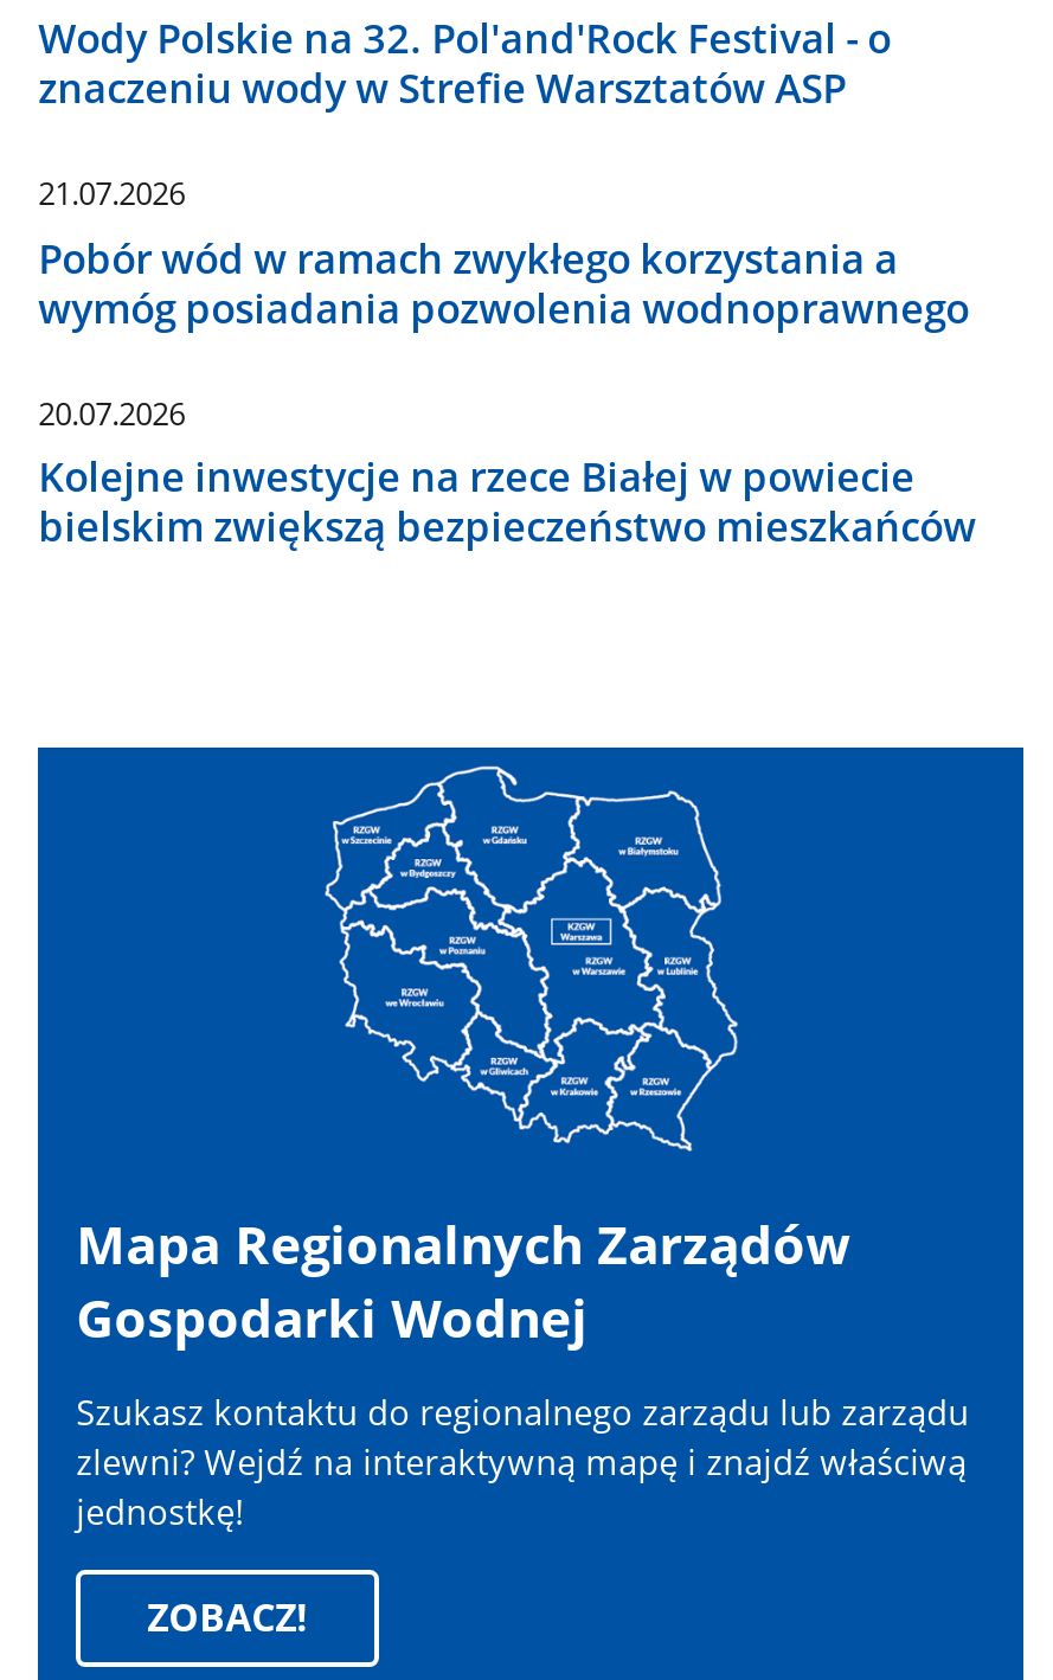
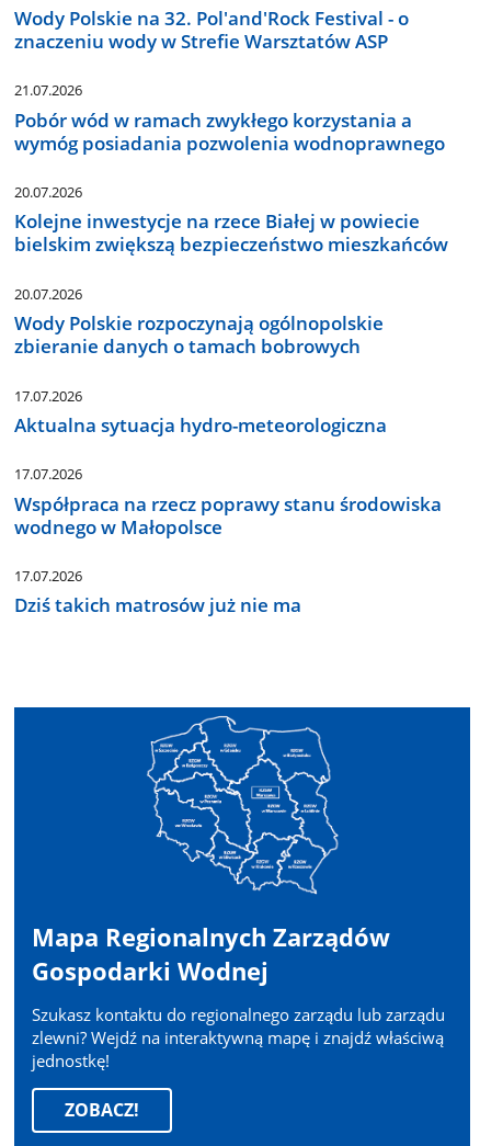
none -> [14,284,442,618] 20.07.2026 | Wody Polskie rozpoczynają ogólnopolskie | zbieranie danych o tamach bobrowych | 17.07.2026 | Aktualna sytuacja hydro-meteorologiczna | 17.07.2026 | Współpraca na rzecz poprawy stanu środowiska | wodnego w Małopolsce | 17.07.2026 | Dziś takich matrosów już nie ma

